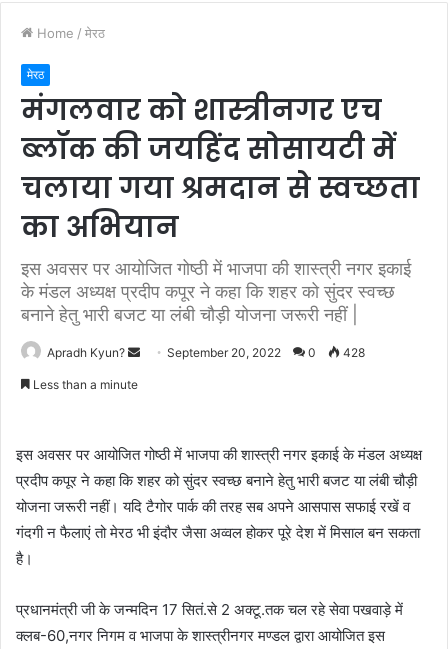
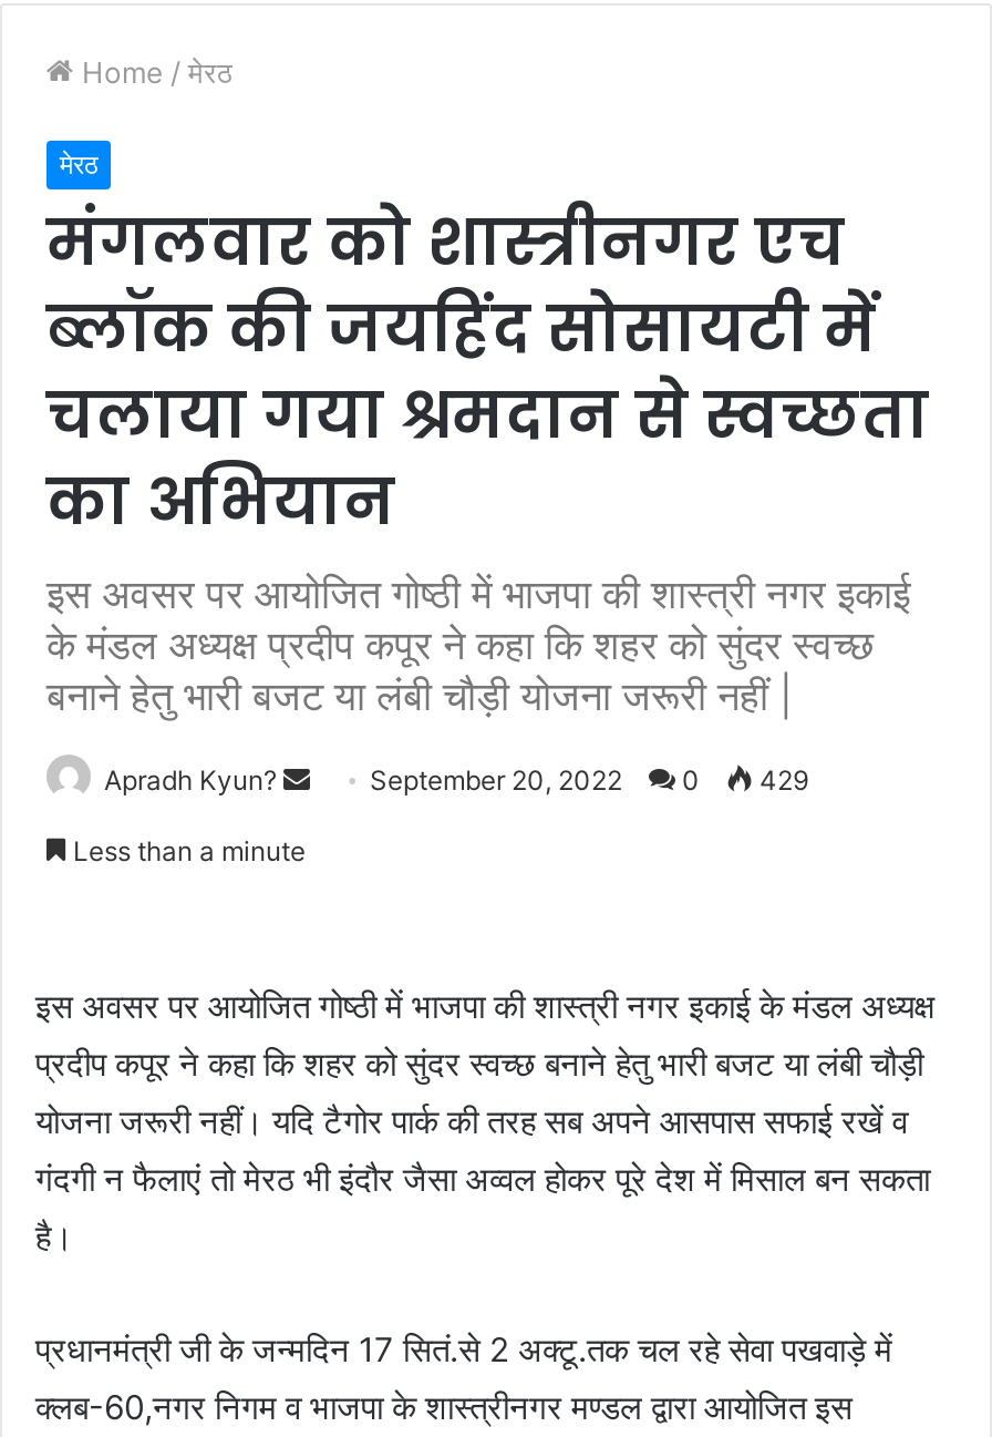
[340,345,365,360] 428 -> [753,763,808,796] 429

